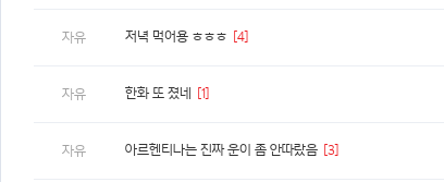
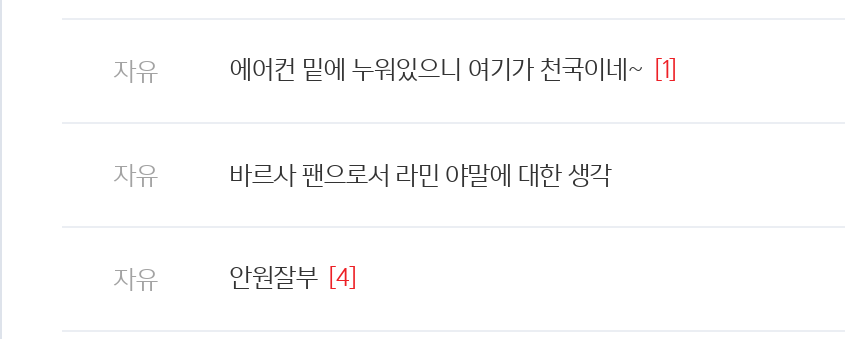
[125,28,248,45] 저녁 먹어용 ㅎㅎㅎ [4] -> [230,54,676,84] 에어컨 밑에 누워있으니 여기가 천국이네~ [1]
[125,85,209,101] 한화 또 졌네 [1] -> [230,160,612,190] 바르사 팬으로서 라민 야말에 대한 생각
[125,142,338,158] 아르헨티나는 진짜 운이 좀 안따랐음 [3] -> [230,262,356,292] 안원잘부 [4]

